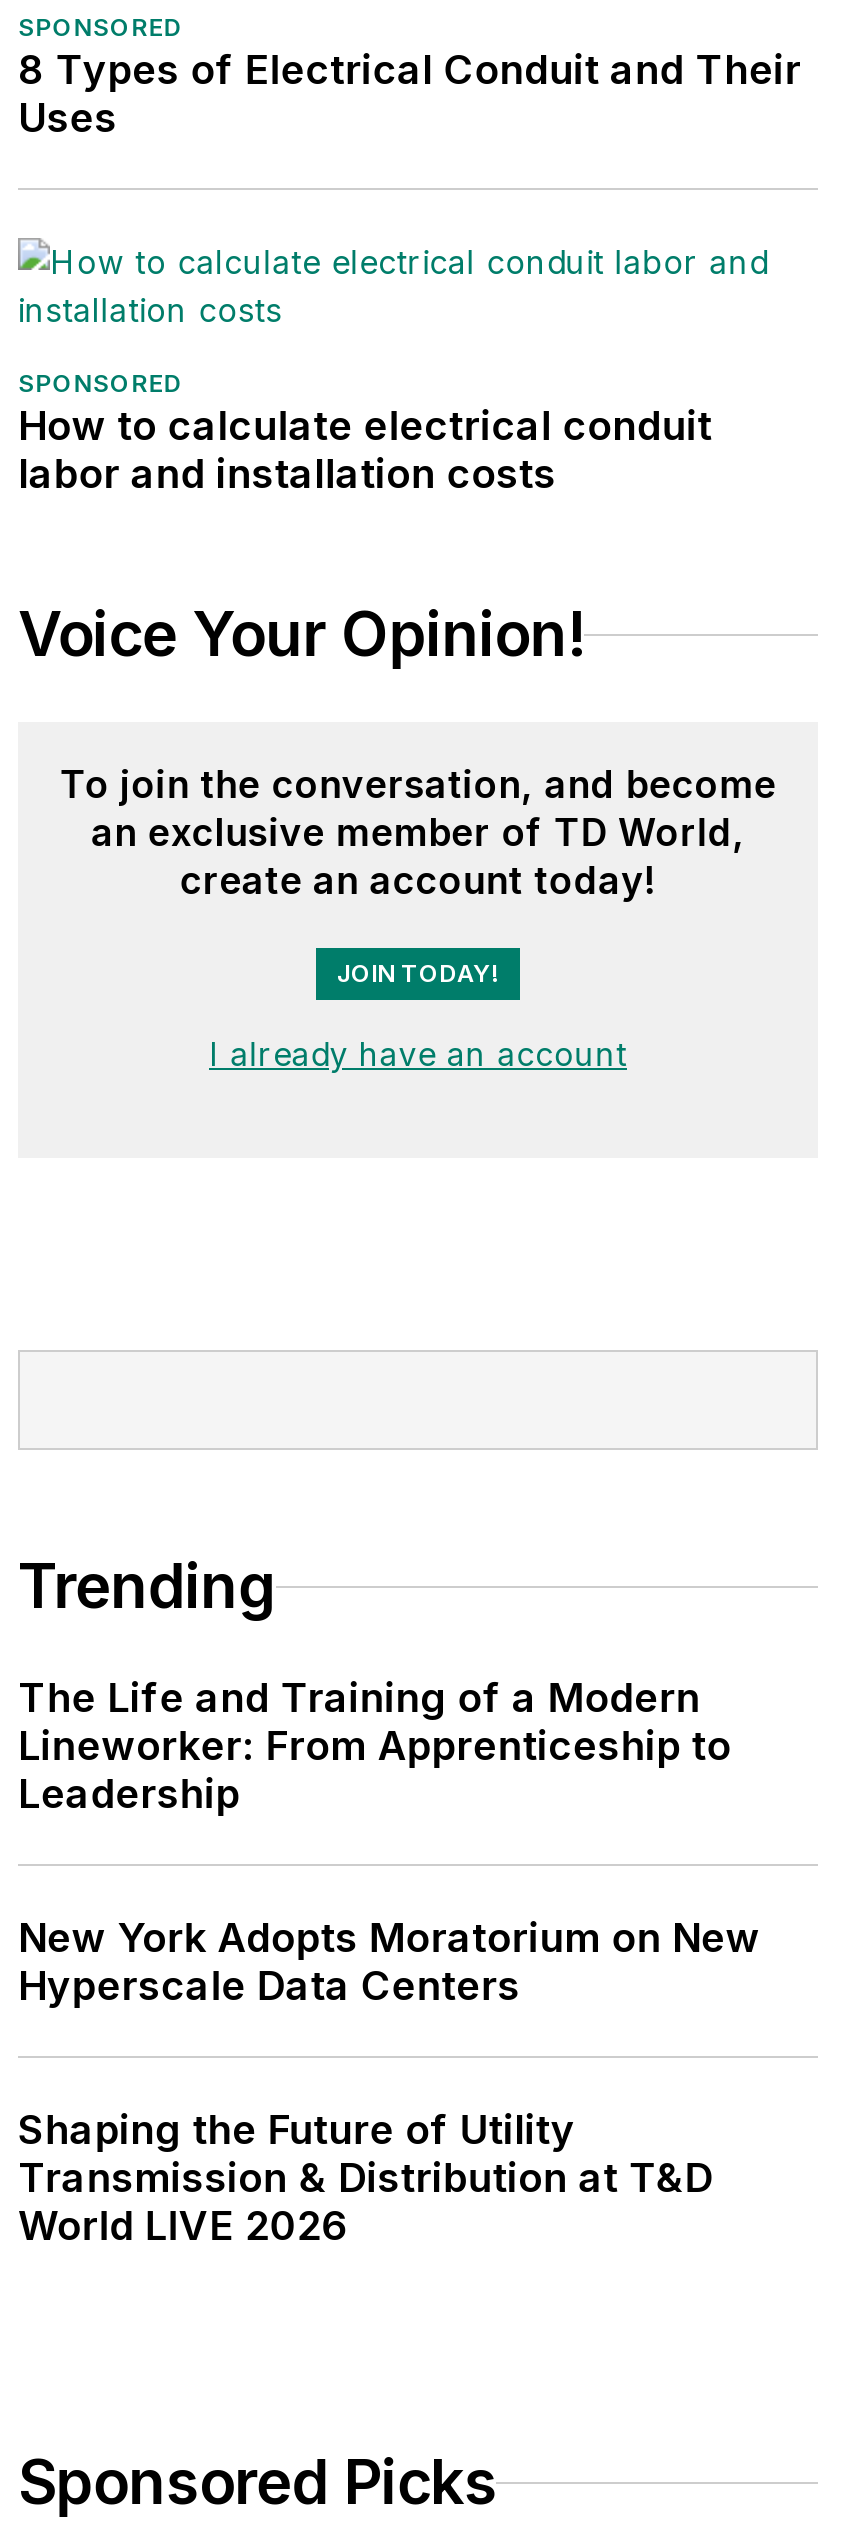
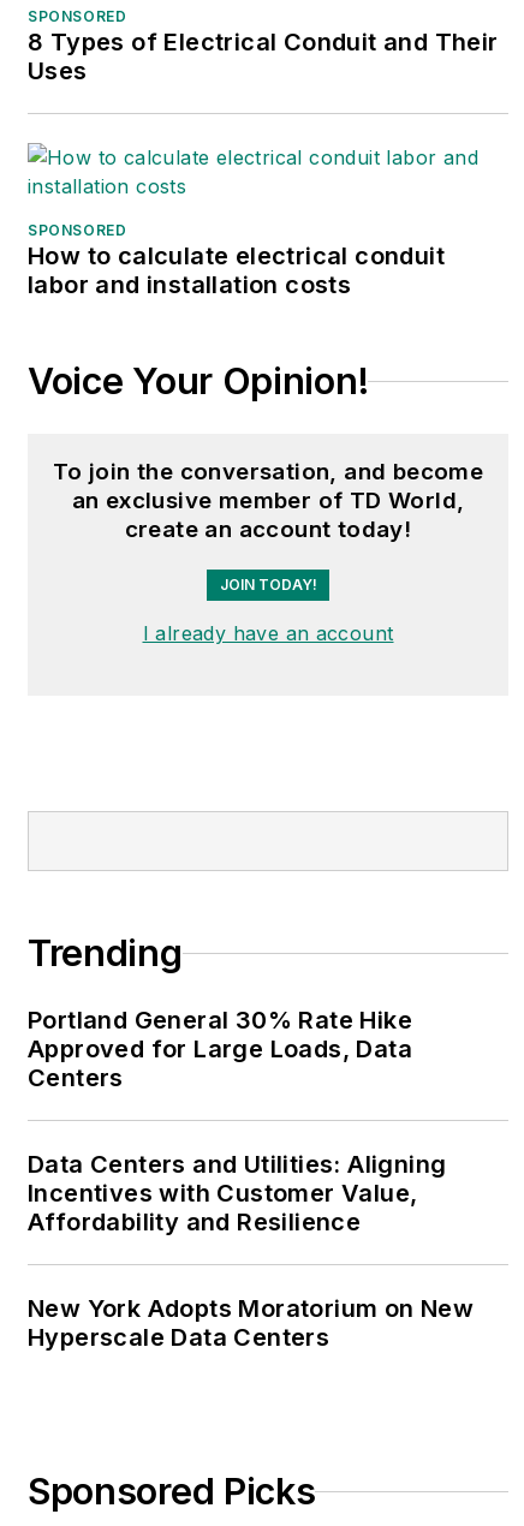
[18,1674,731,1818] The Life and Training of a Modern | Lineworker: From Apprenticeship to | Leadership -> [28,1006,446,1237] Portland General 30% Rate Hike | Approved for Large Loads, Data | Centers | Data Centers and Utilities: Aligning | Incentives with Customer Value, | Affordability and Resilience
moved [18,1914,760,2010] -> [28,1294,474,1352]: New York Adopts Moratorium on New | Hyperscale Data Centers
[18,2106,713,2250] Shaping the Future of Utility | Transmission & Distribution at T&D | World LIVE 2026 -> none

